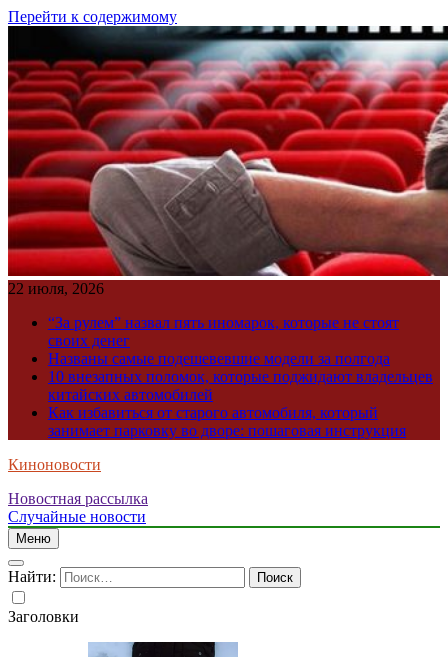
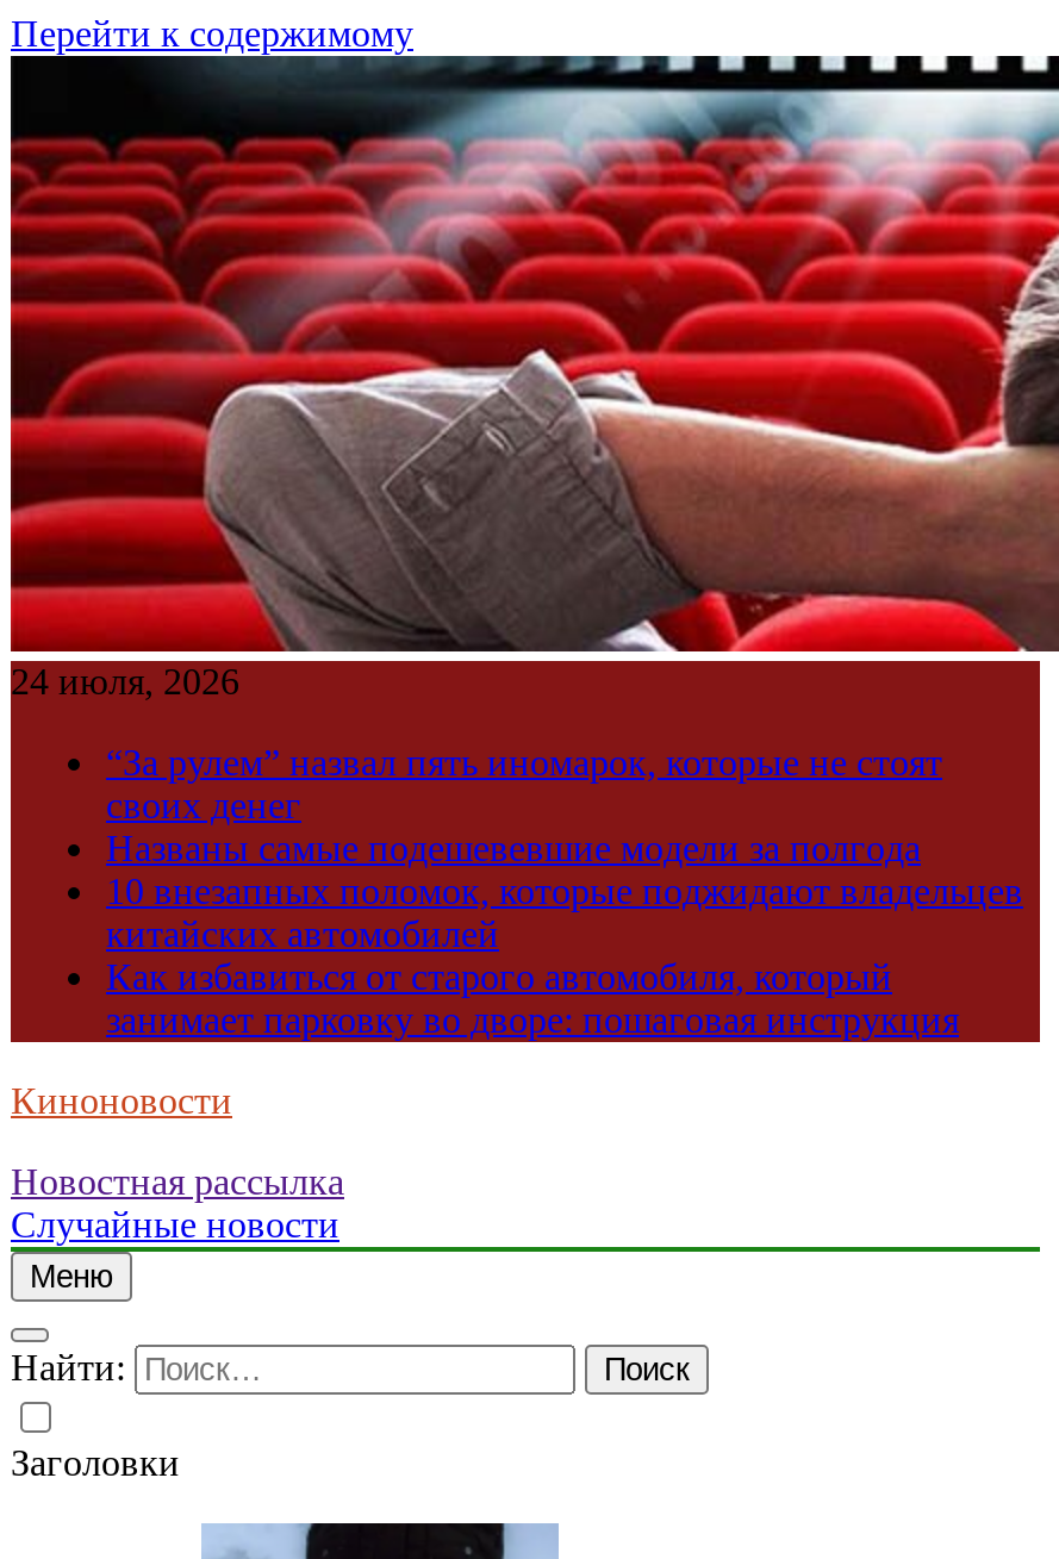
[8,280,104,297] 22 июля, 2026 -> [11,661,239,701] 24 июля, 2026

